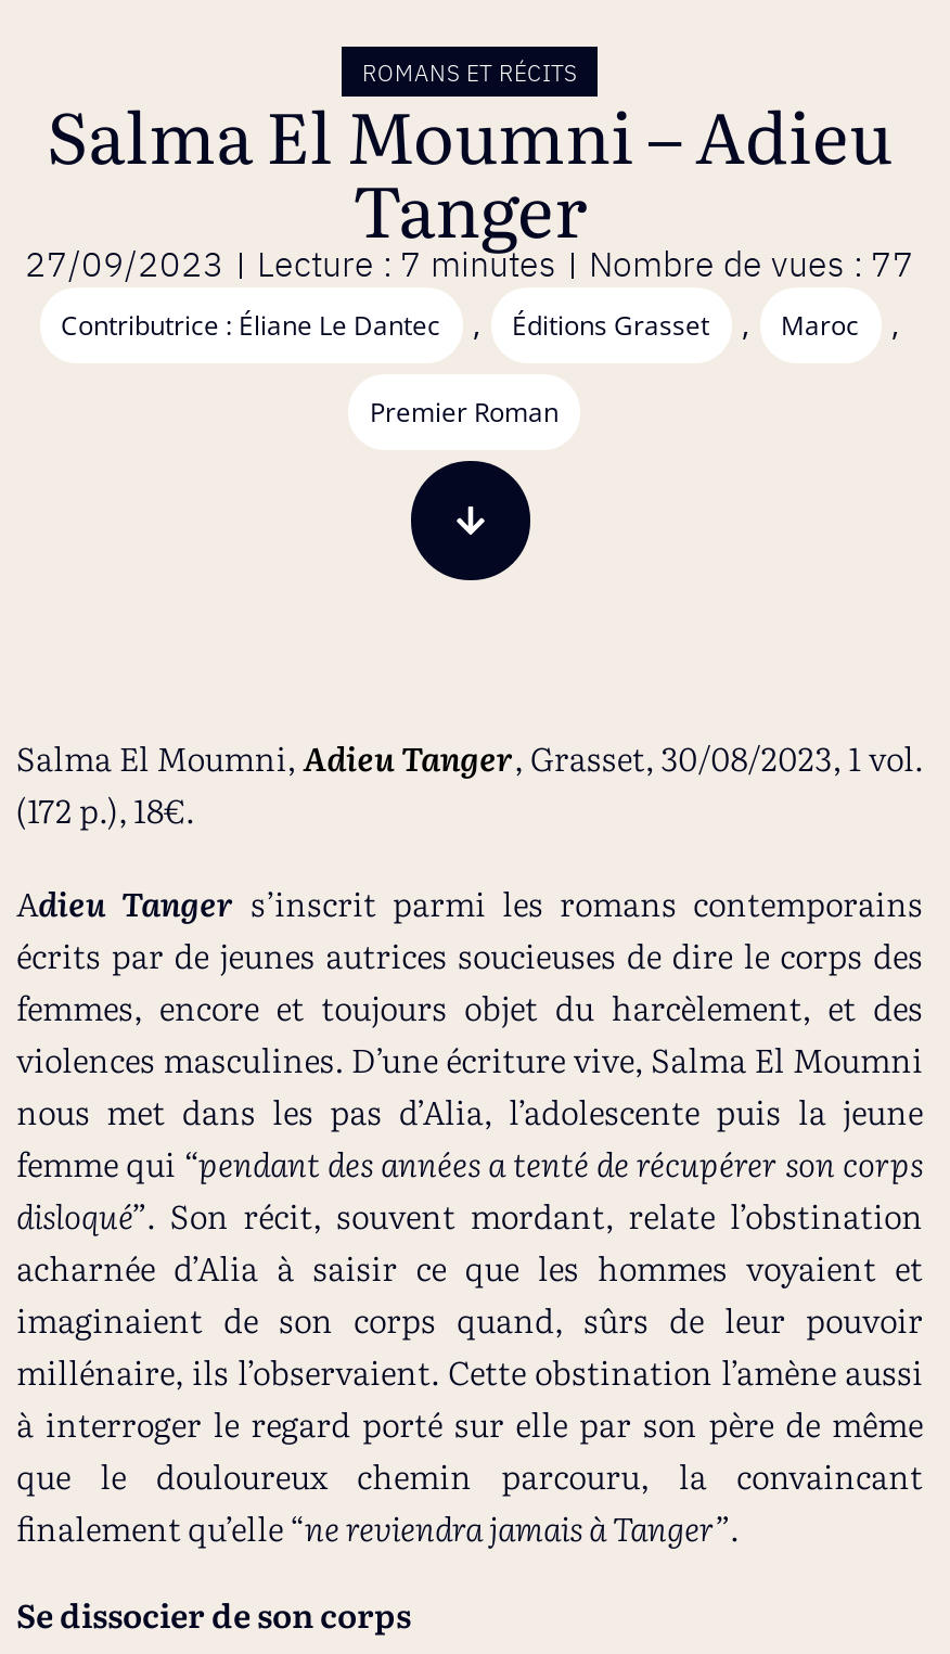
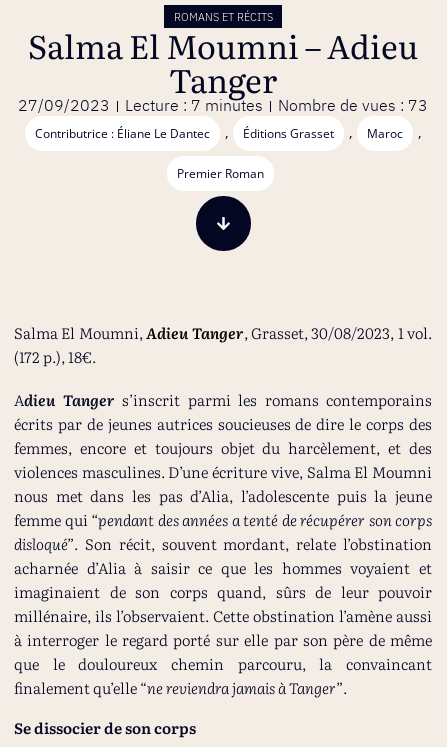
[589,240,914,292] Nombre de vues : 77 -> [278,94,428,118] Nombre de vues : 73

